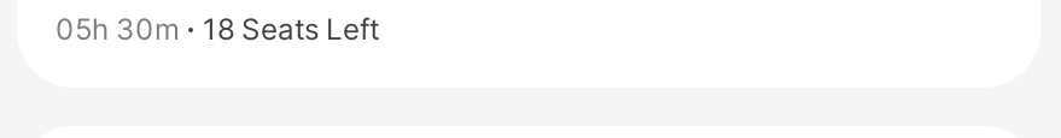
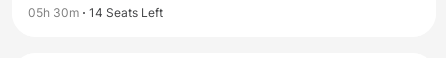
[56,11,379,47] 05h 30m 18 Seats Left -> [28,5,163,20] 05h 30m 14 Seats Left

